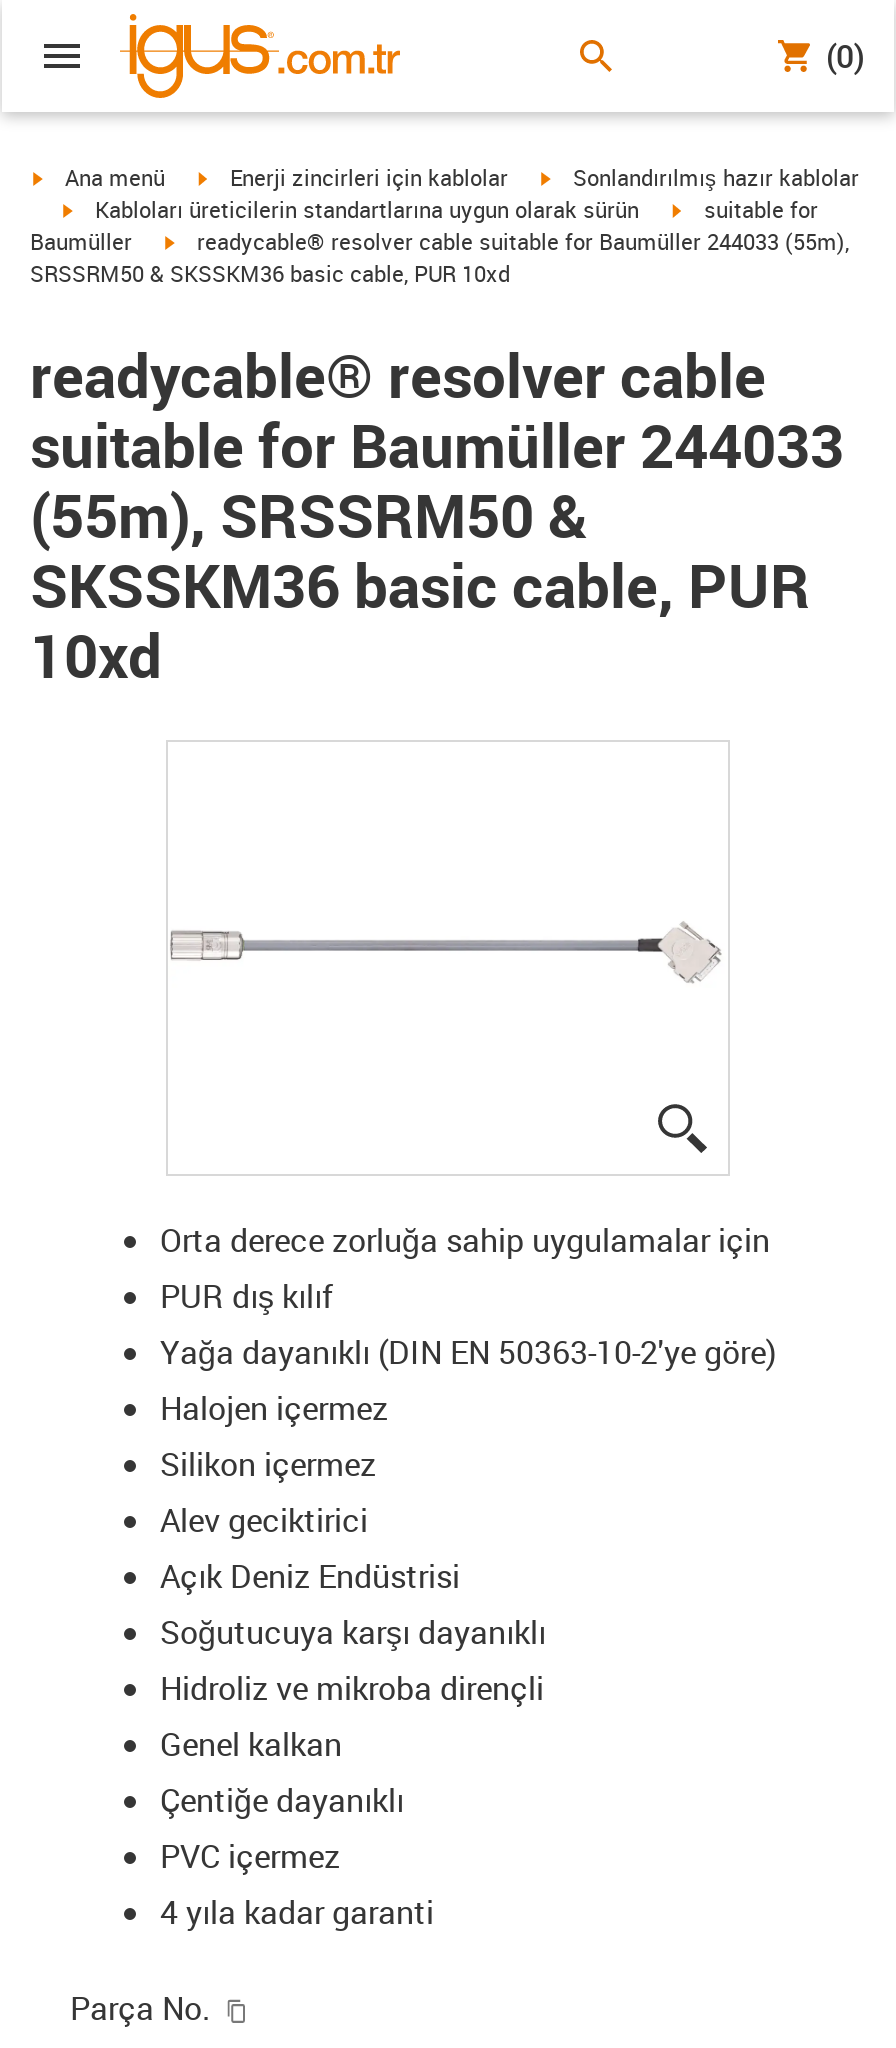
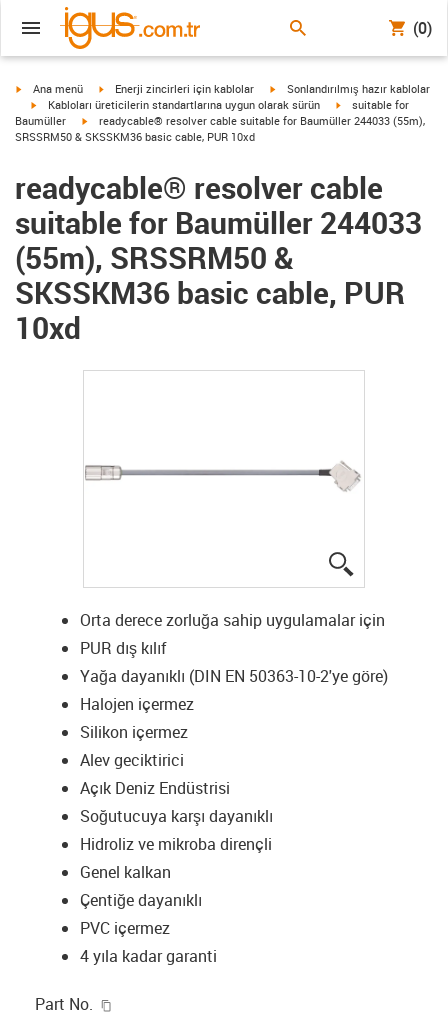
[70,1985,210,2029] Parça No. -> [35,992,93,1014] Part No.

